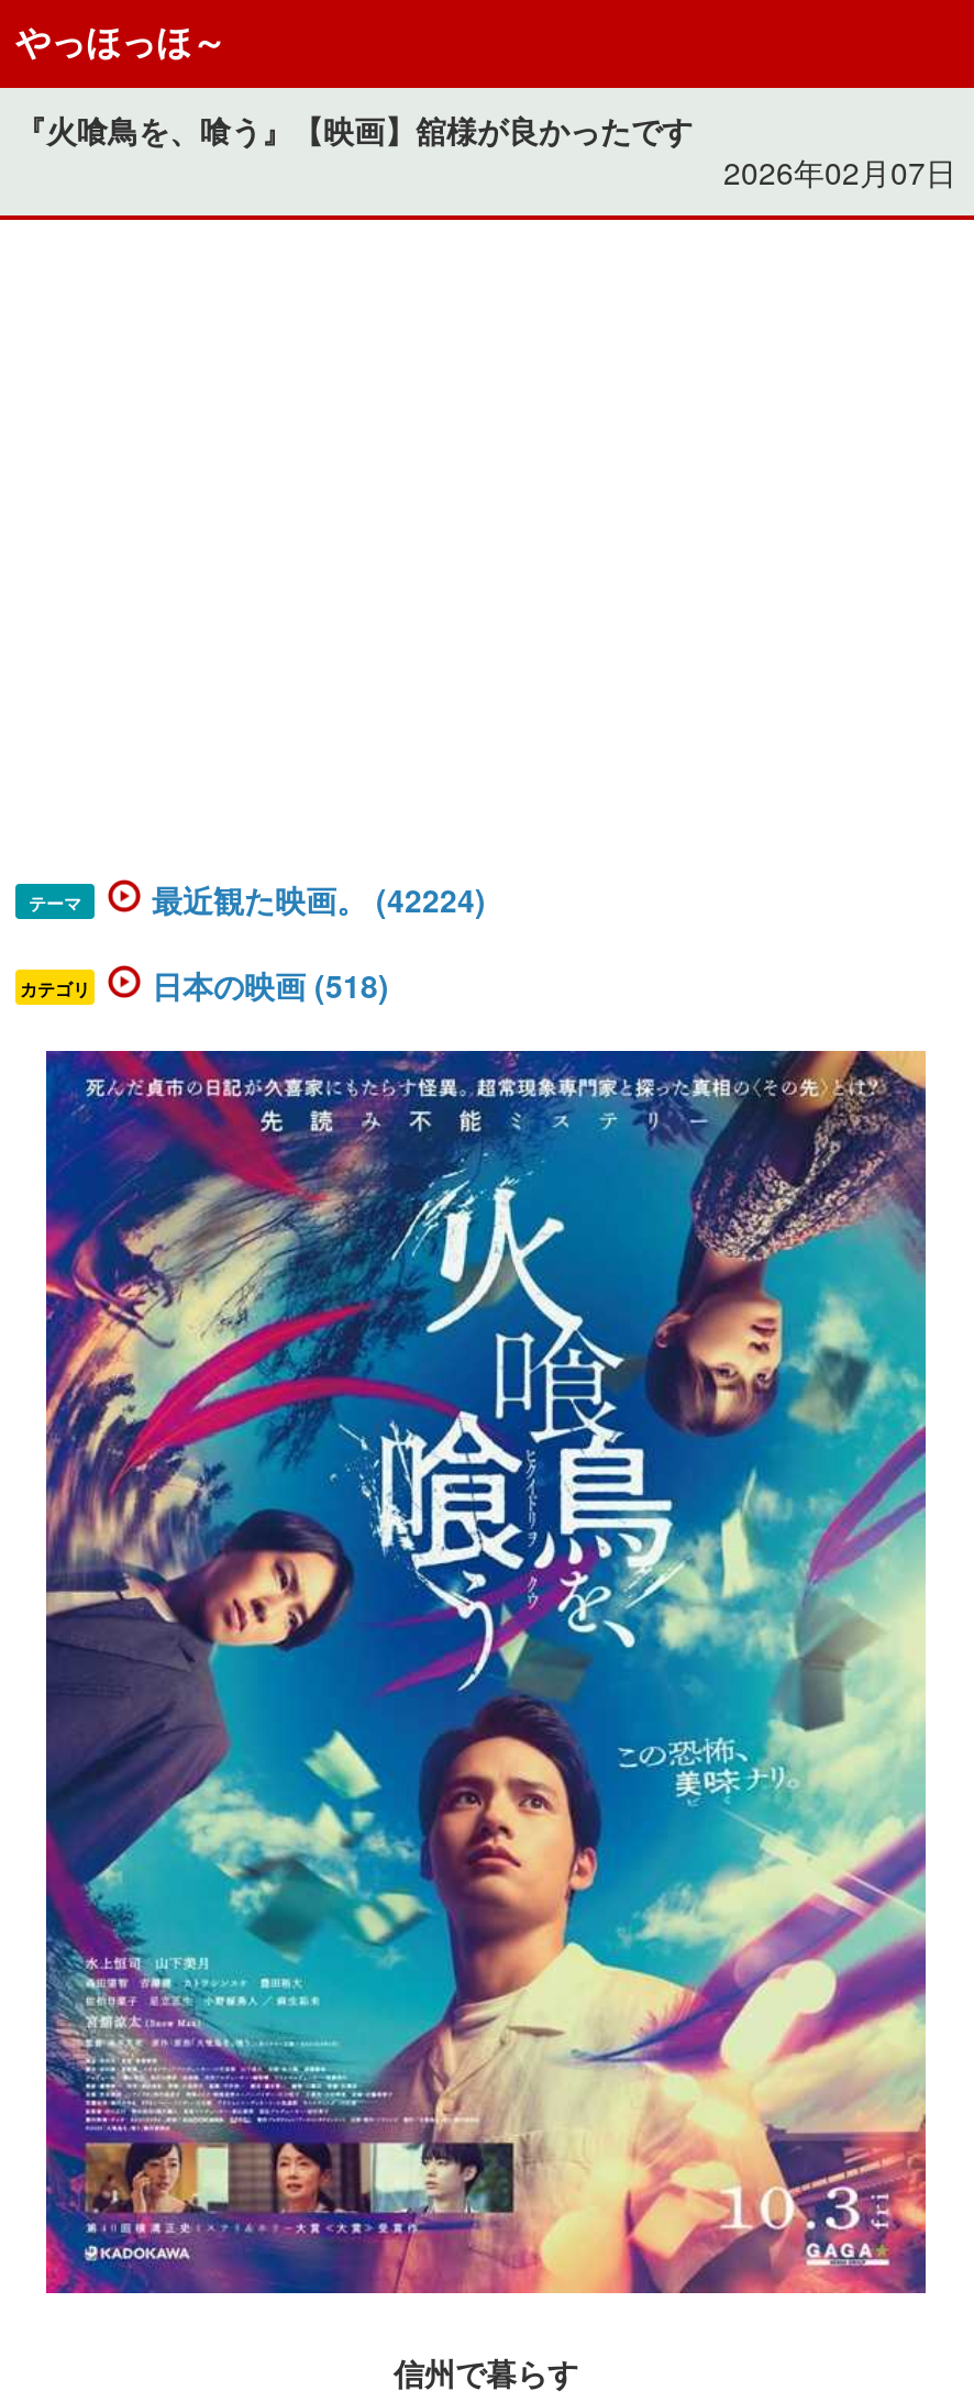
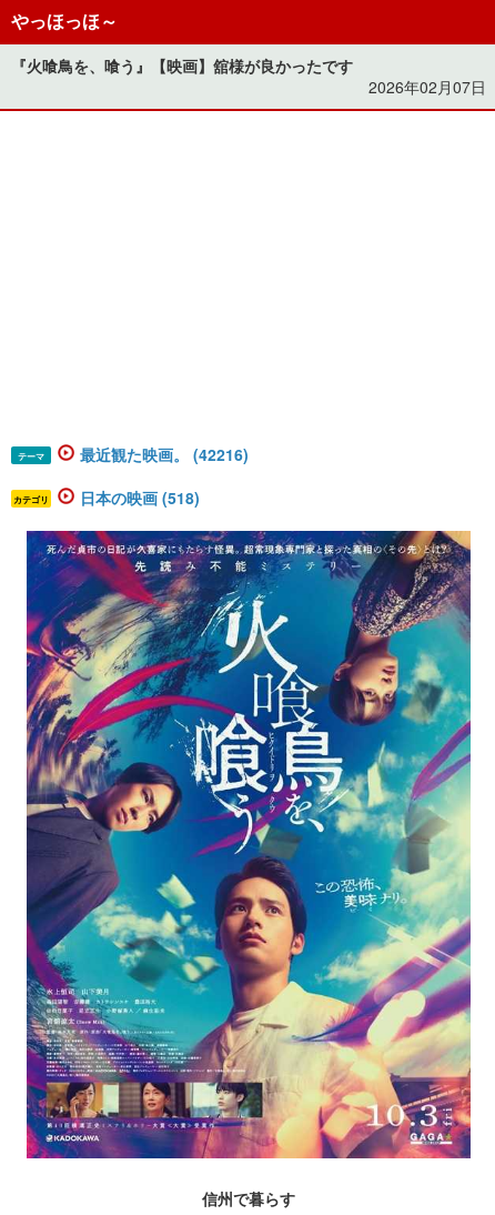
[152,877,486,921] 最近観た映画。 (42224) -> [80,443,249,465] 最近観た映画。 (42216)

